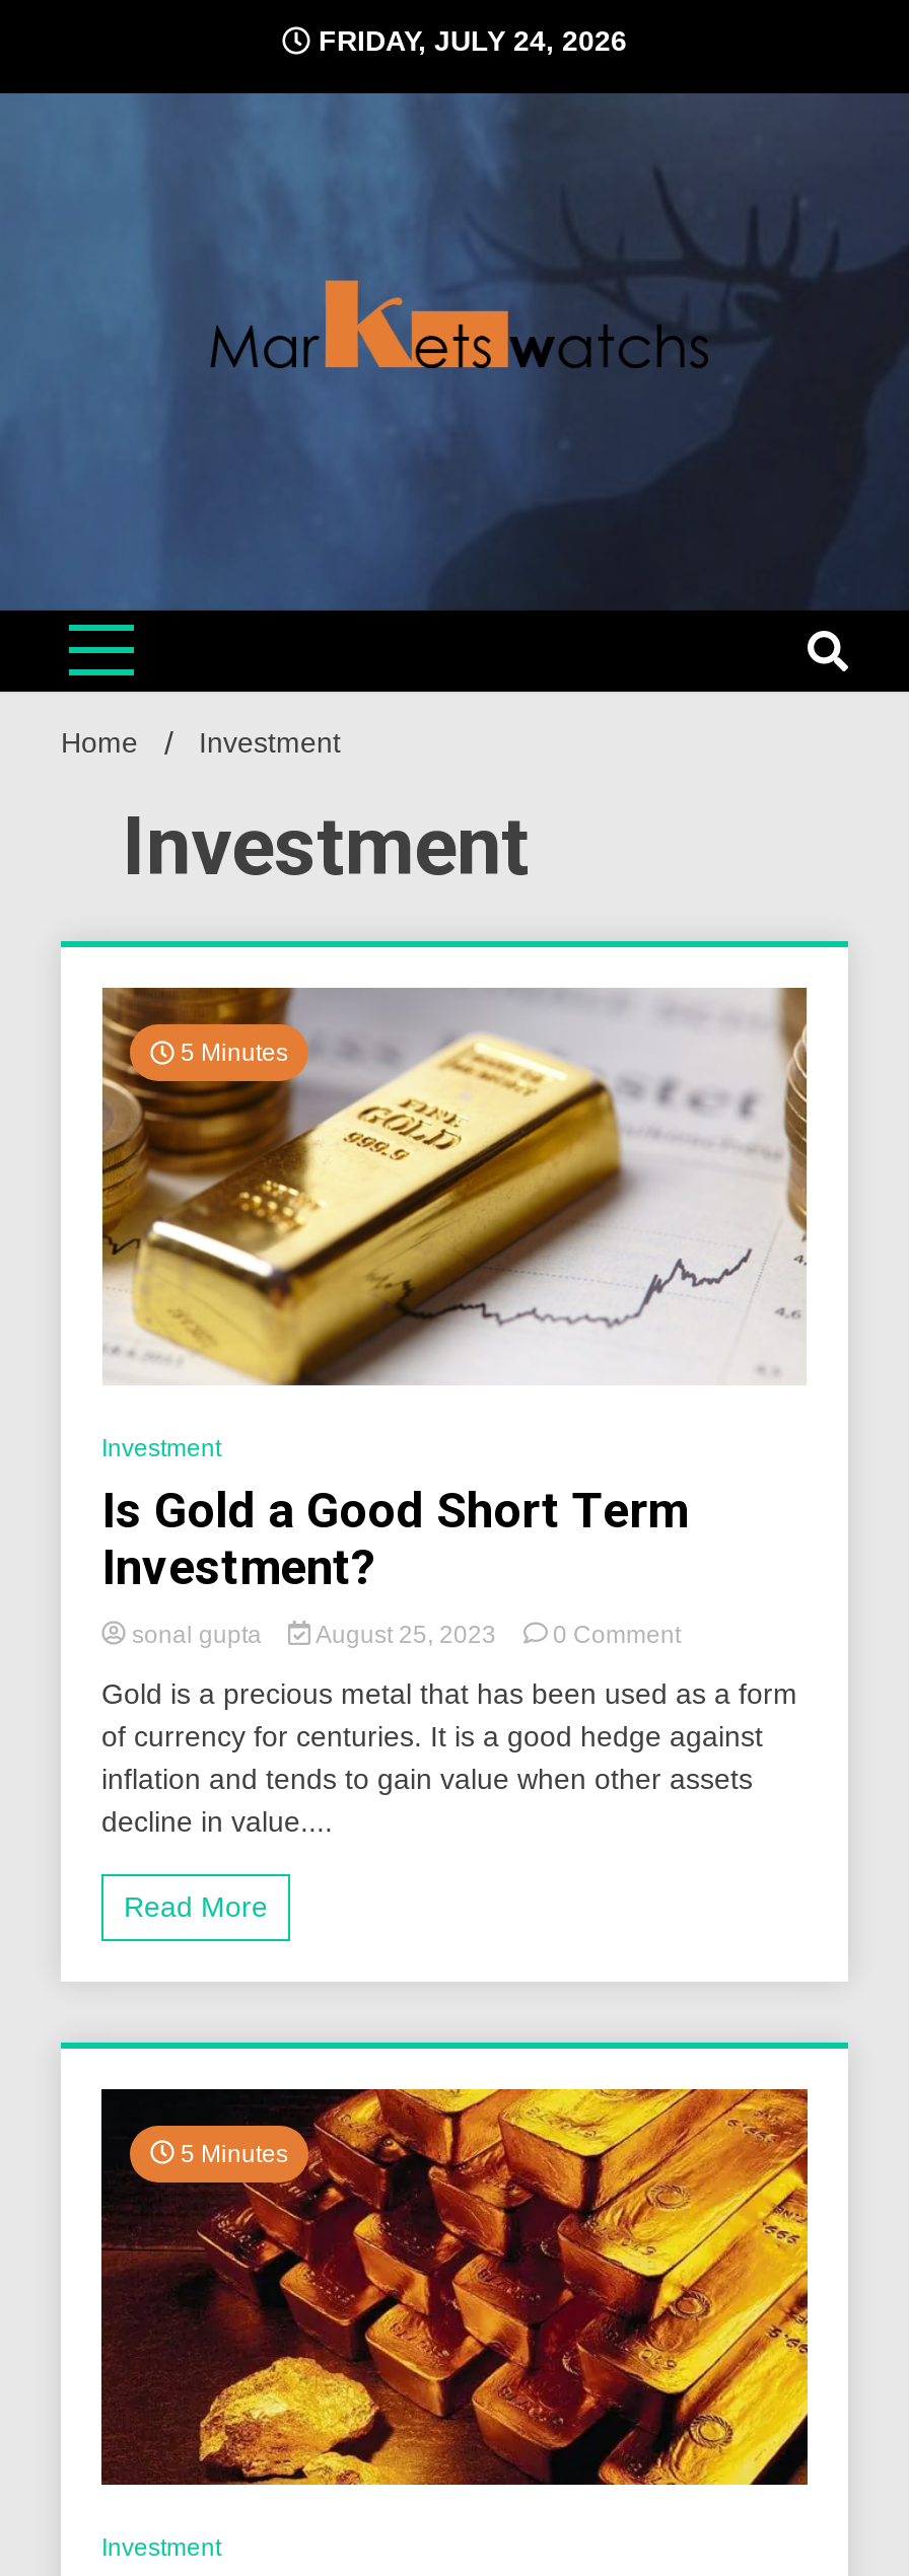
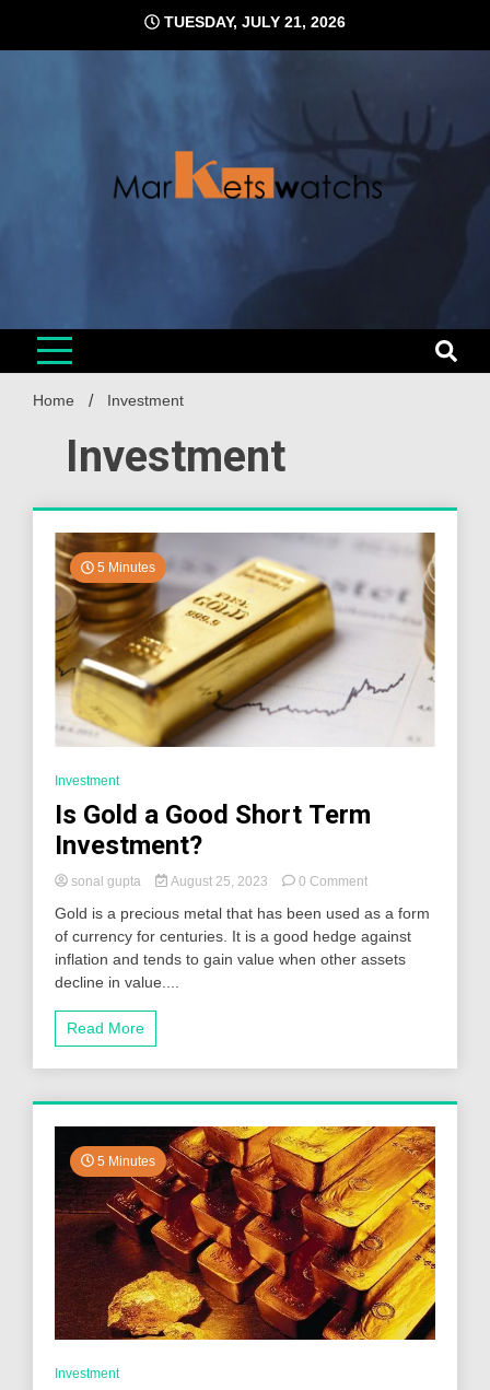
[310,24,627,57] FRIDAY, JULY 24, 2026 -> [160,13,346,31] TUESDAY, JULY 21, 2026

